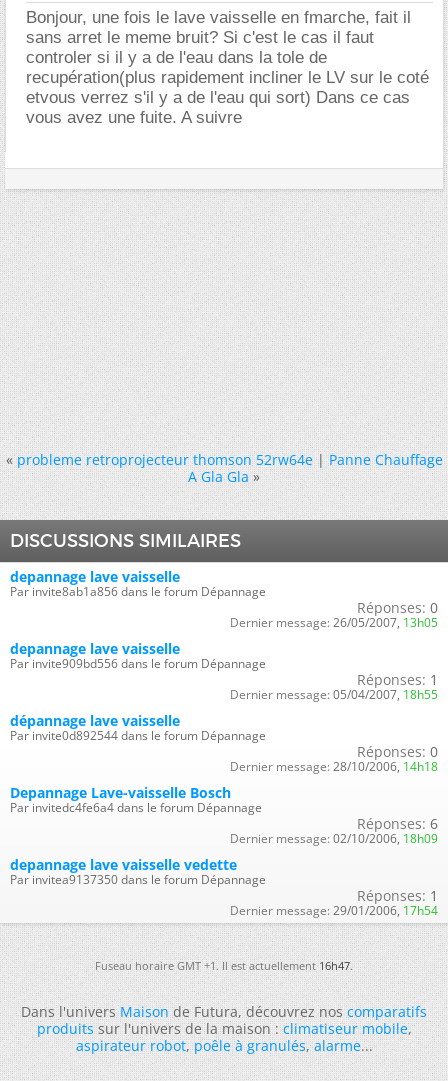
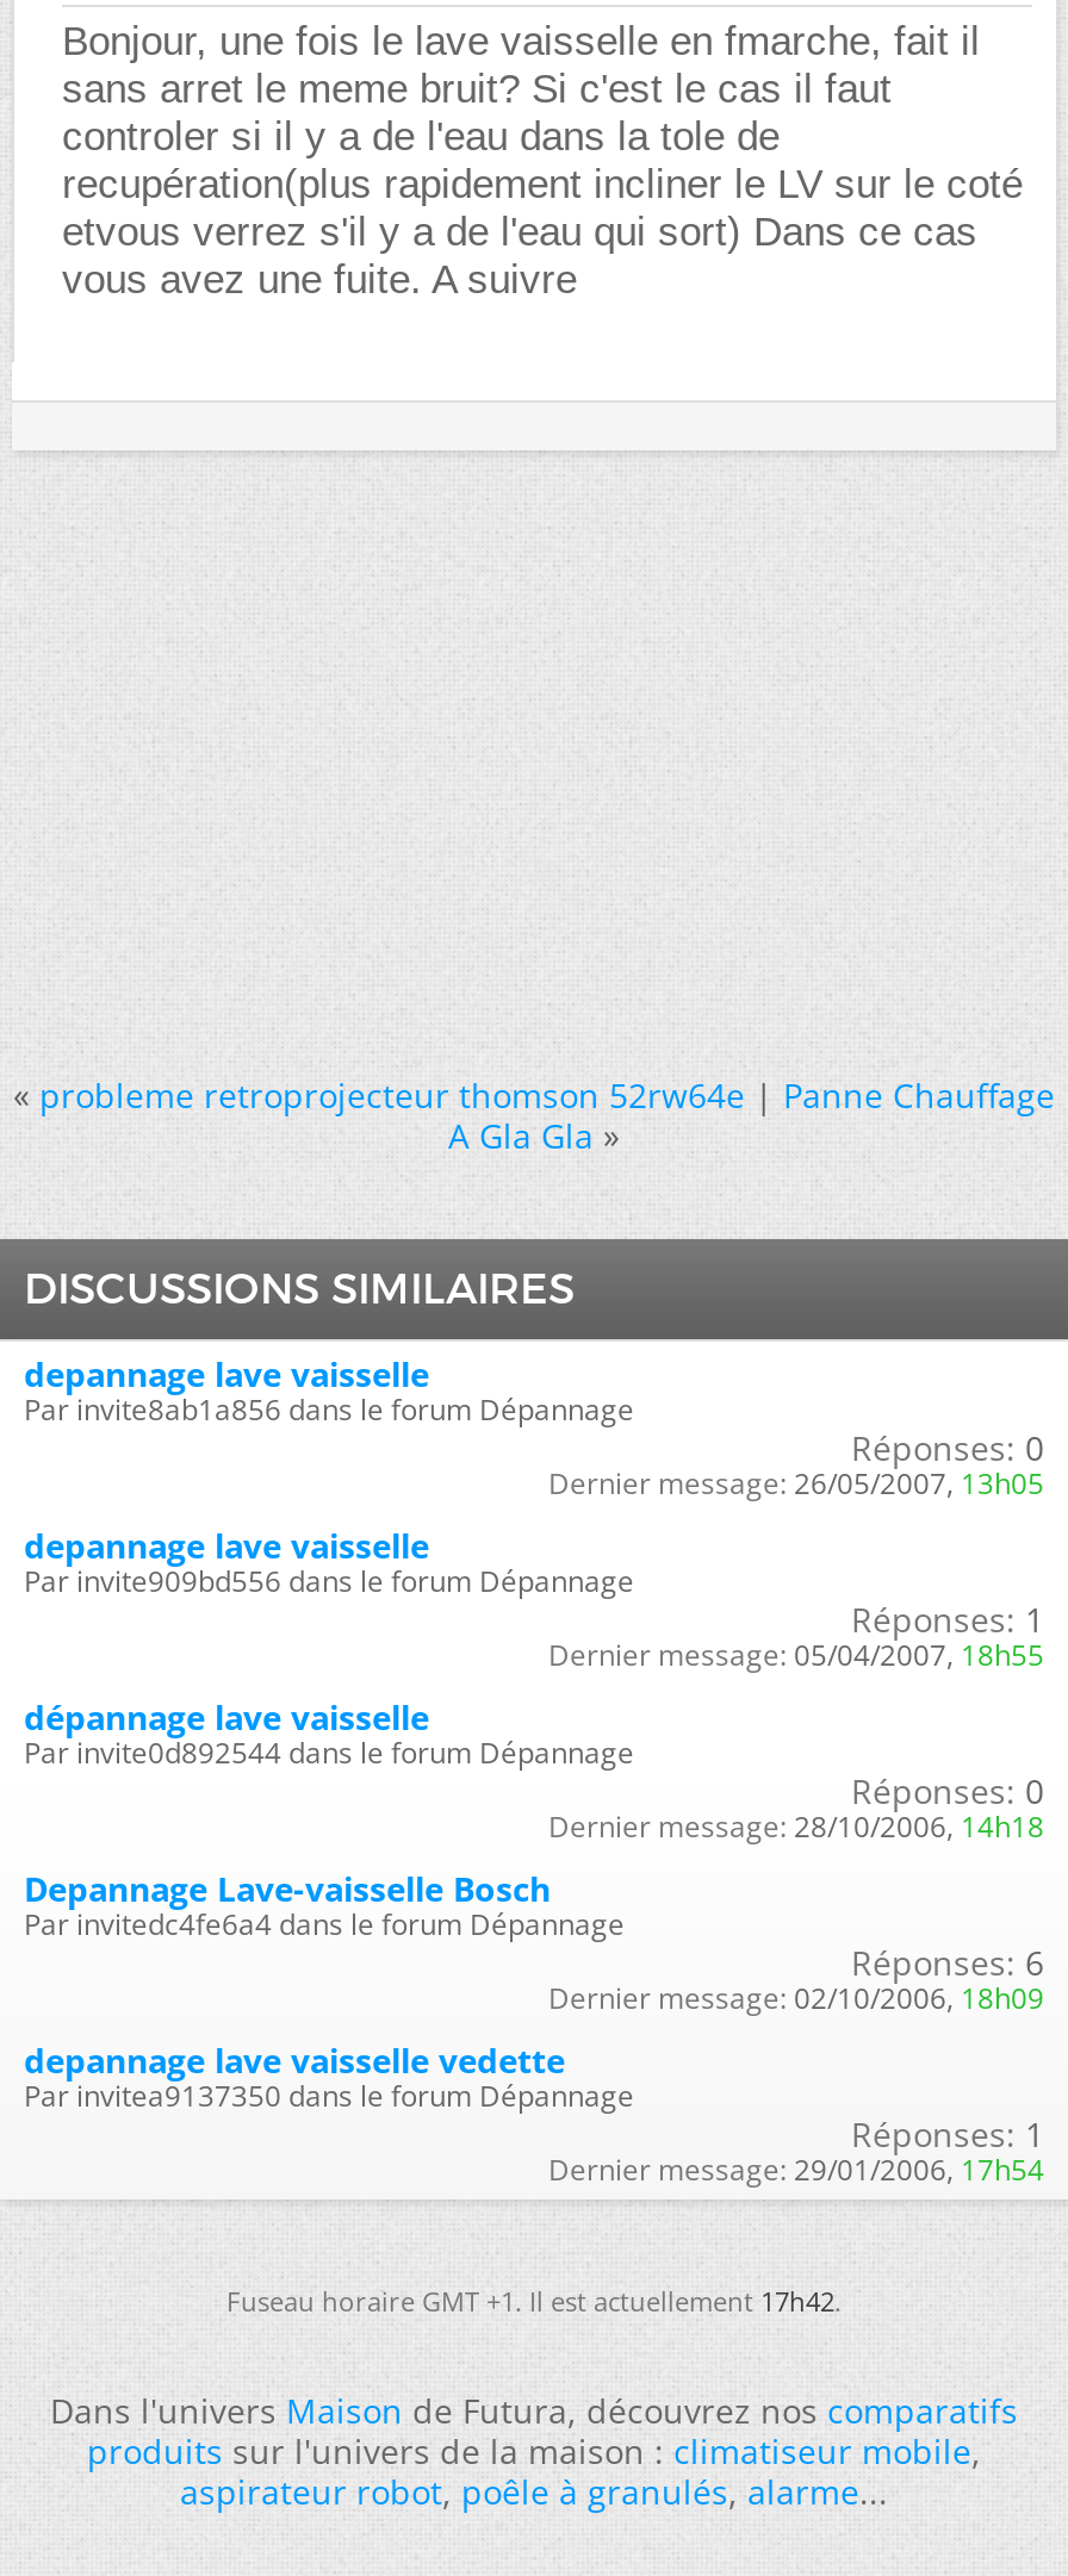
[95,958,353,973] Fuseau horaire GMT +1. Il est actuellement 16h47. -> [226,2283,842,2318] Fuseau horaire GMT +1. Il est actuellement 17h42.

